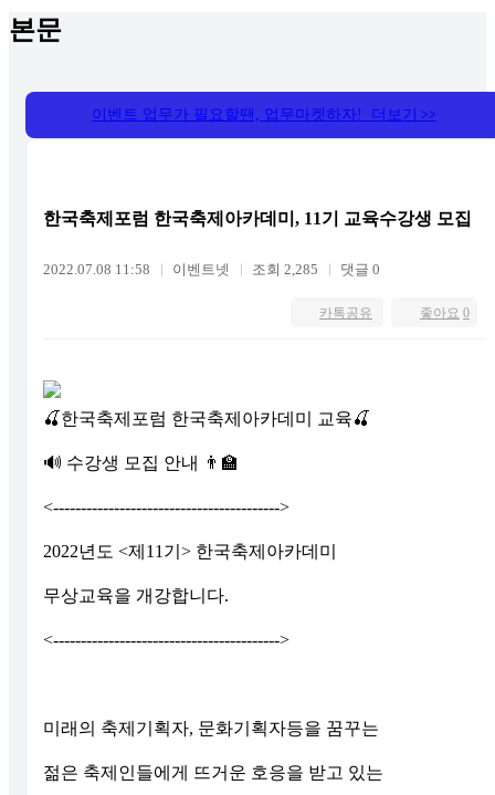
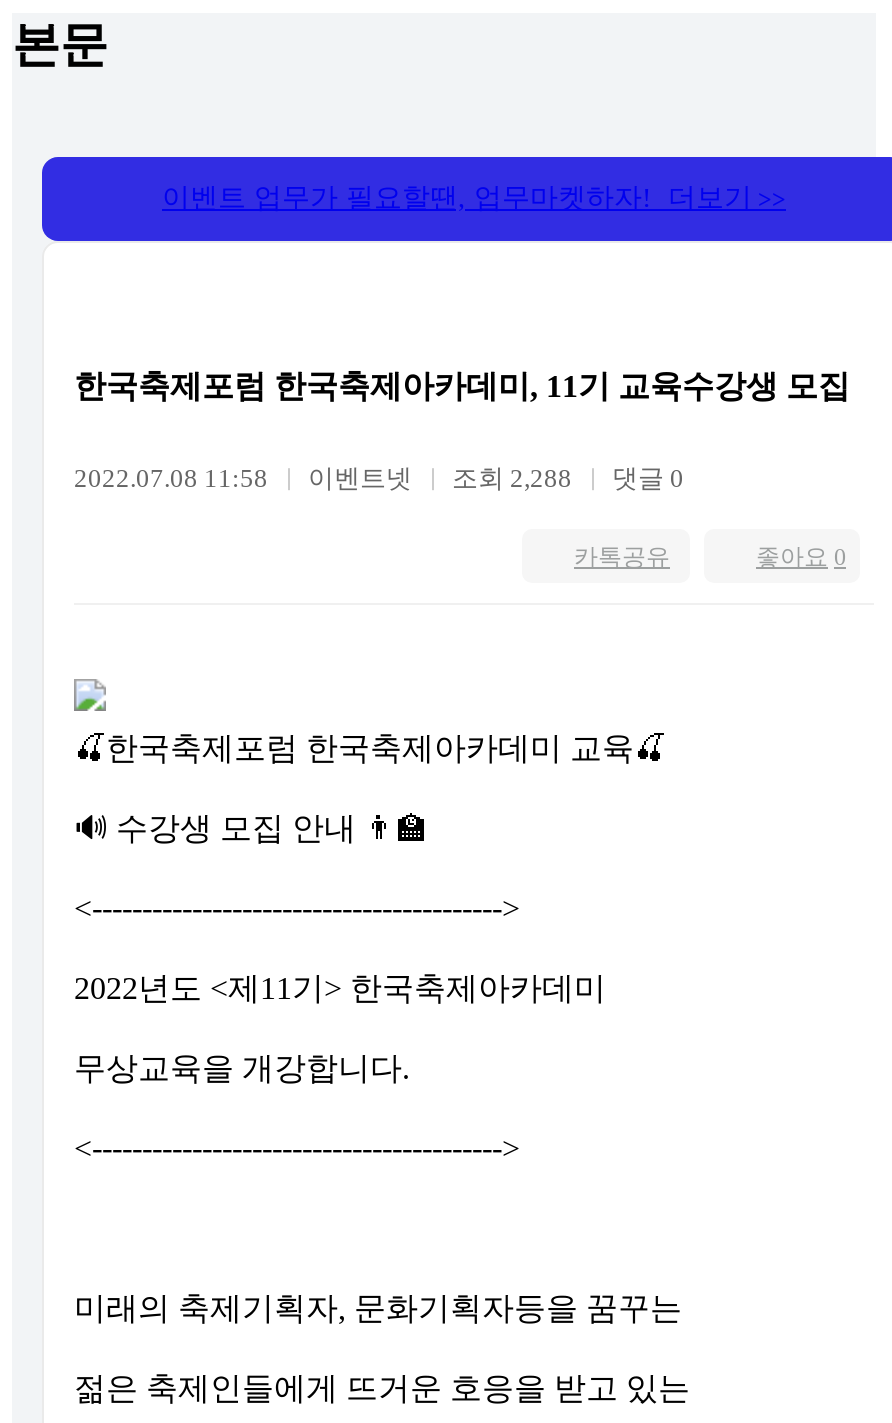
[43,261,380,278] 2022.07.08 11:58 이벤트넷 조회 2,285 댓글 0 -> [74,463,684,493] 2022.07.08 11:58 이벤트넷 조회 2,288 댓글 0

